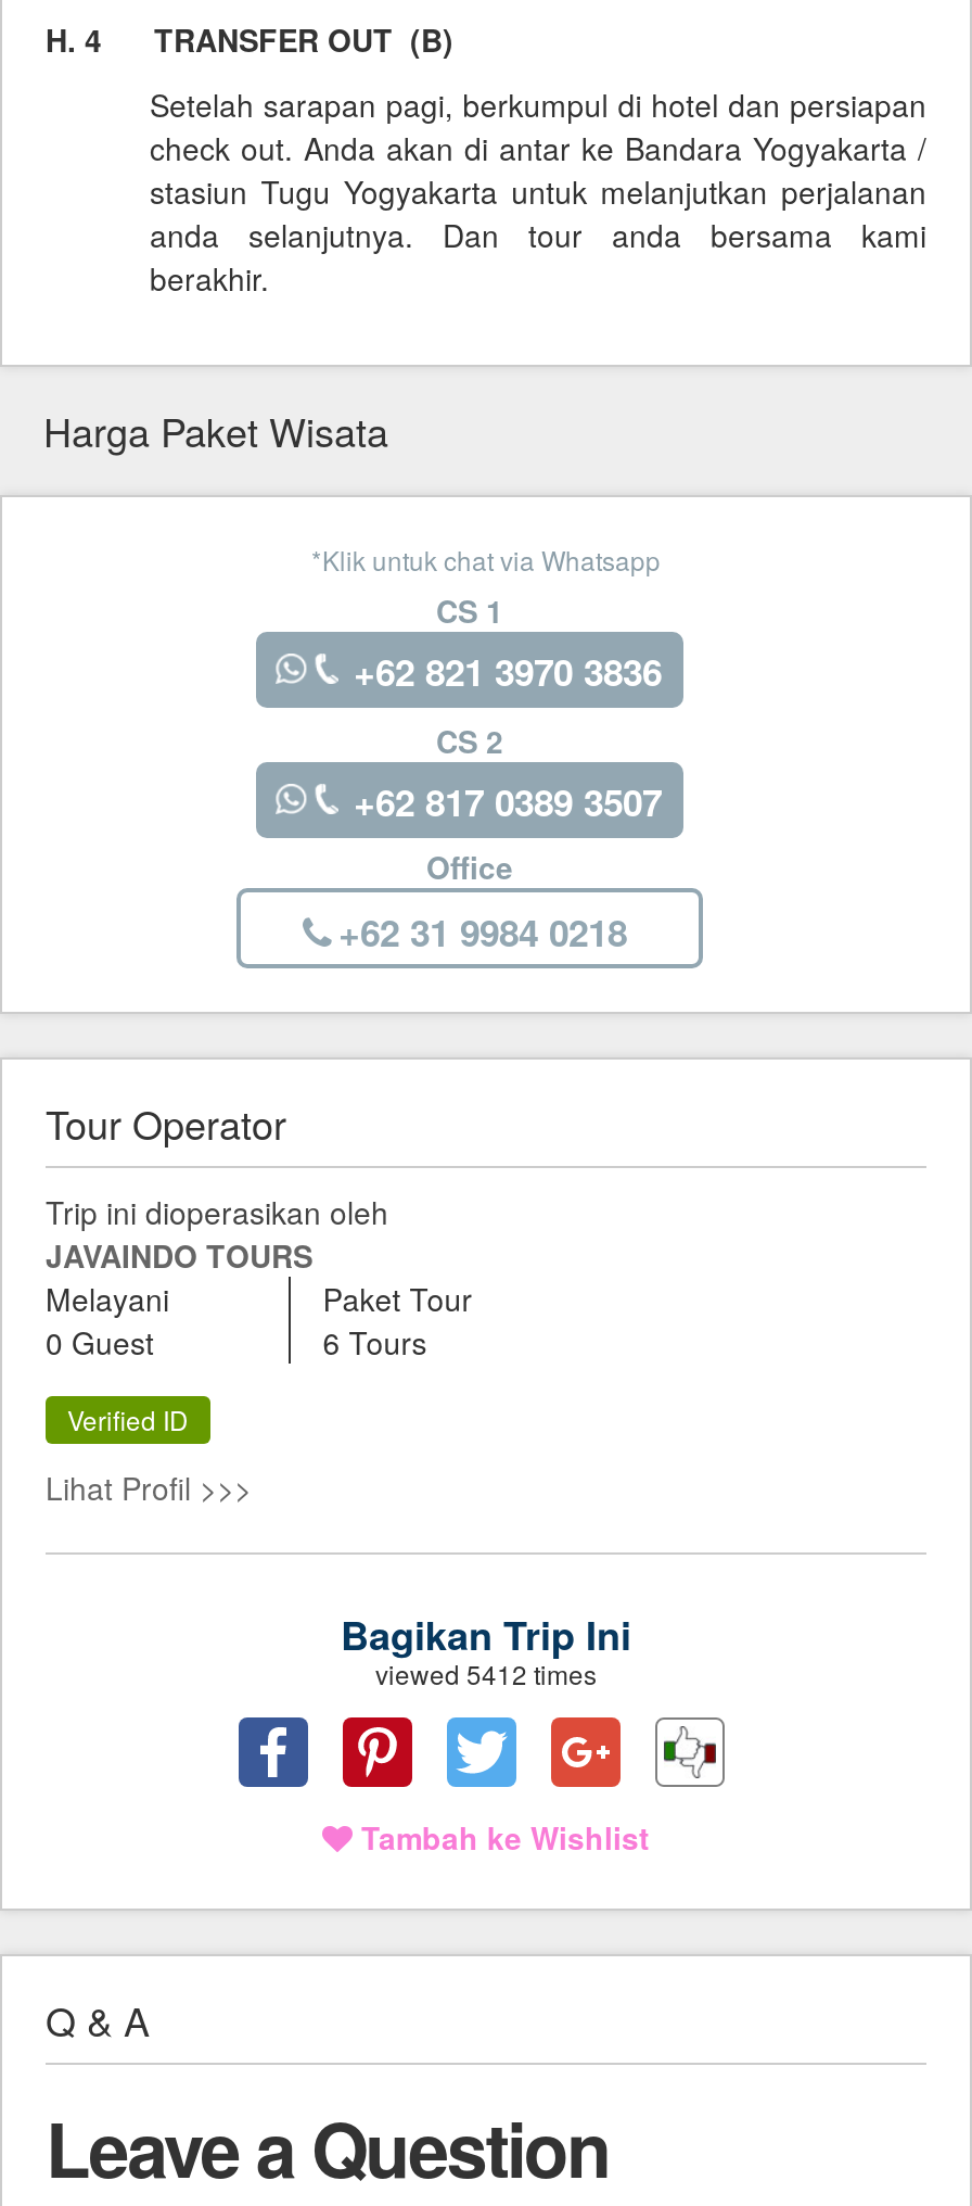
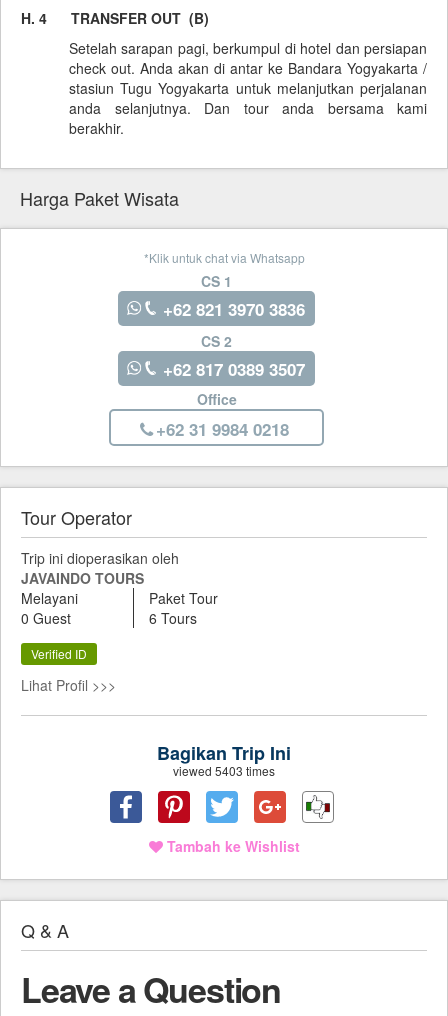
[375,1654,597,1691] viewed 5412 times -> [173,762,275,779] viewed 5403 times

